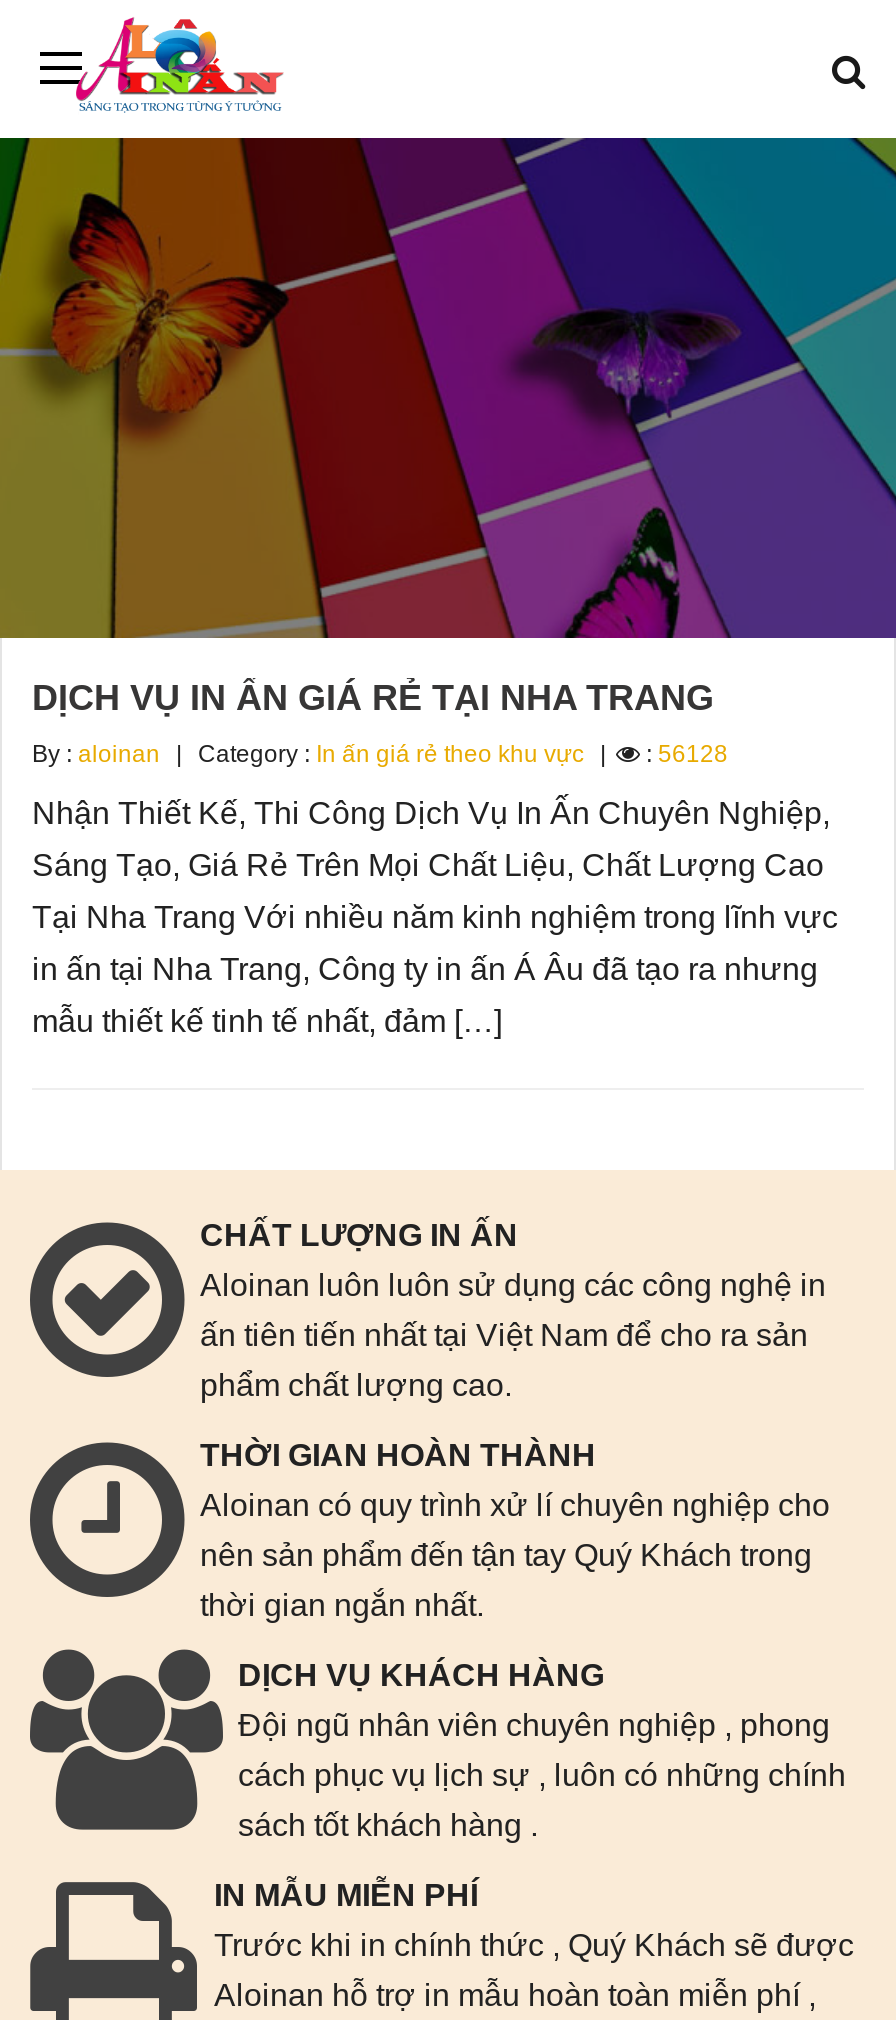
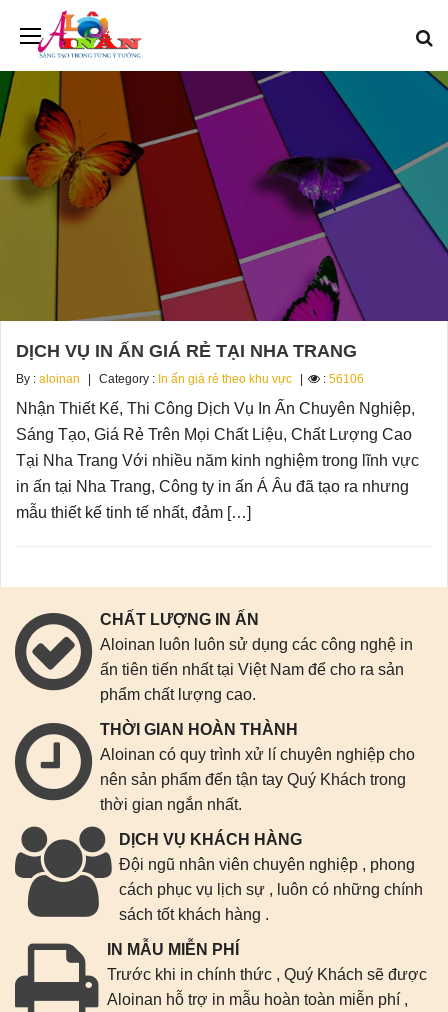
[32,739,728,767] By : aloinan Category : In ấn giá rẻ theo khu vực : 56128 -> [16,371,364,385] By : aloinan Category : In ấn giá rẻ theo khu vực : 56106

